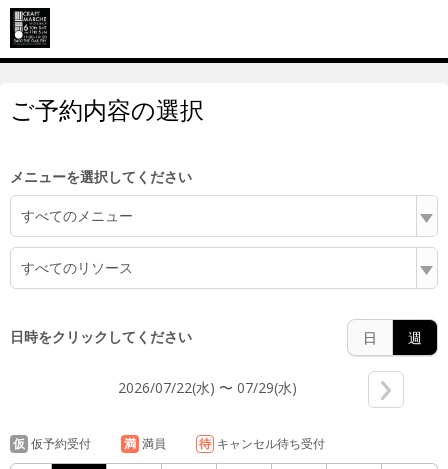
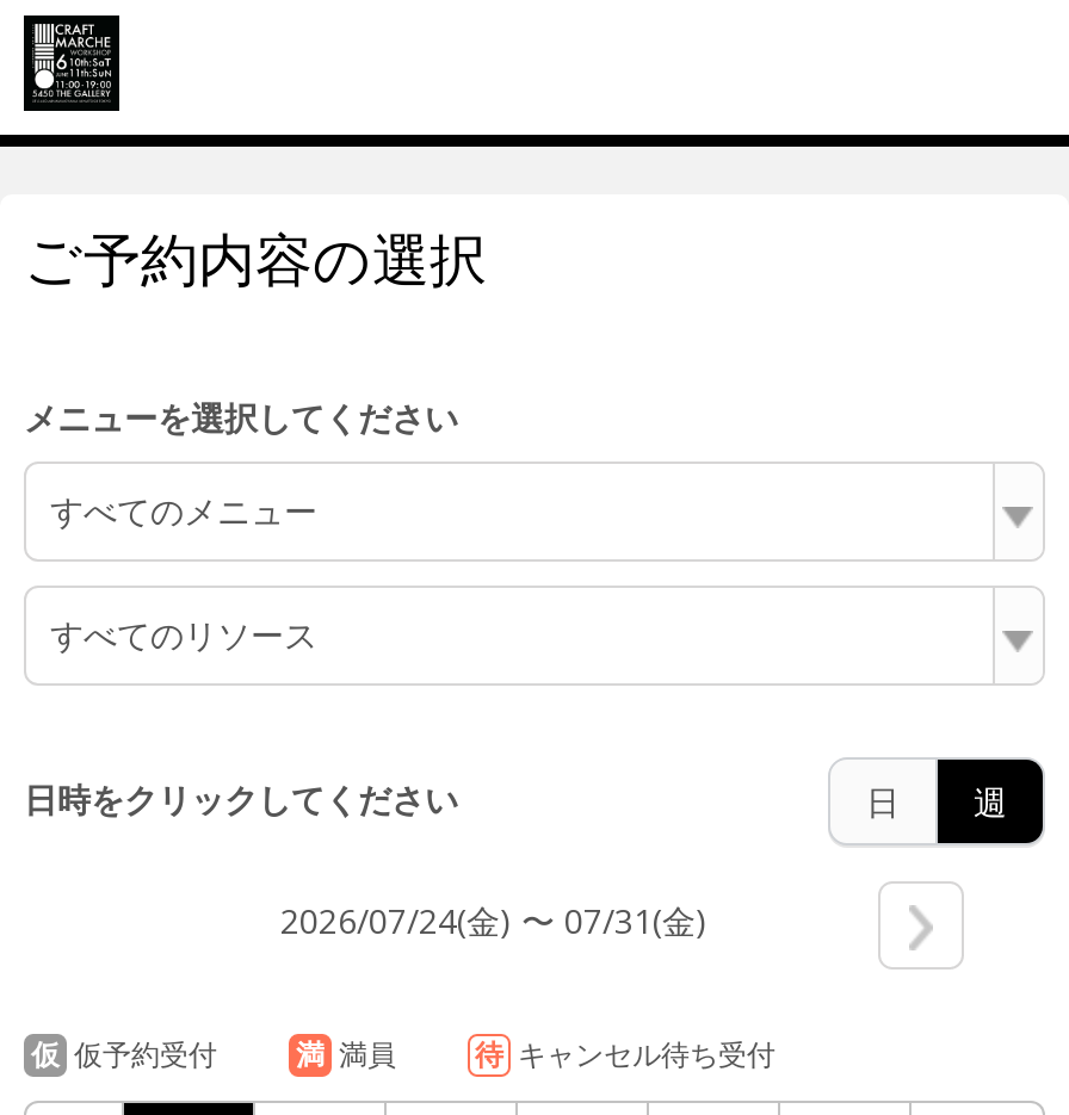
[117,378,296,397] 2026/07/22(水) 〜 07/29(水) -> [280,898,707,943] 2026/07/24(金) 〜 07/31(金)

